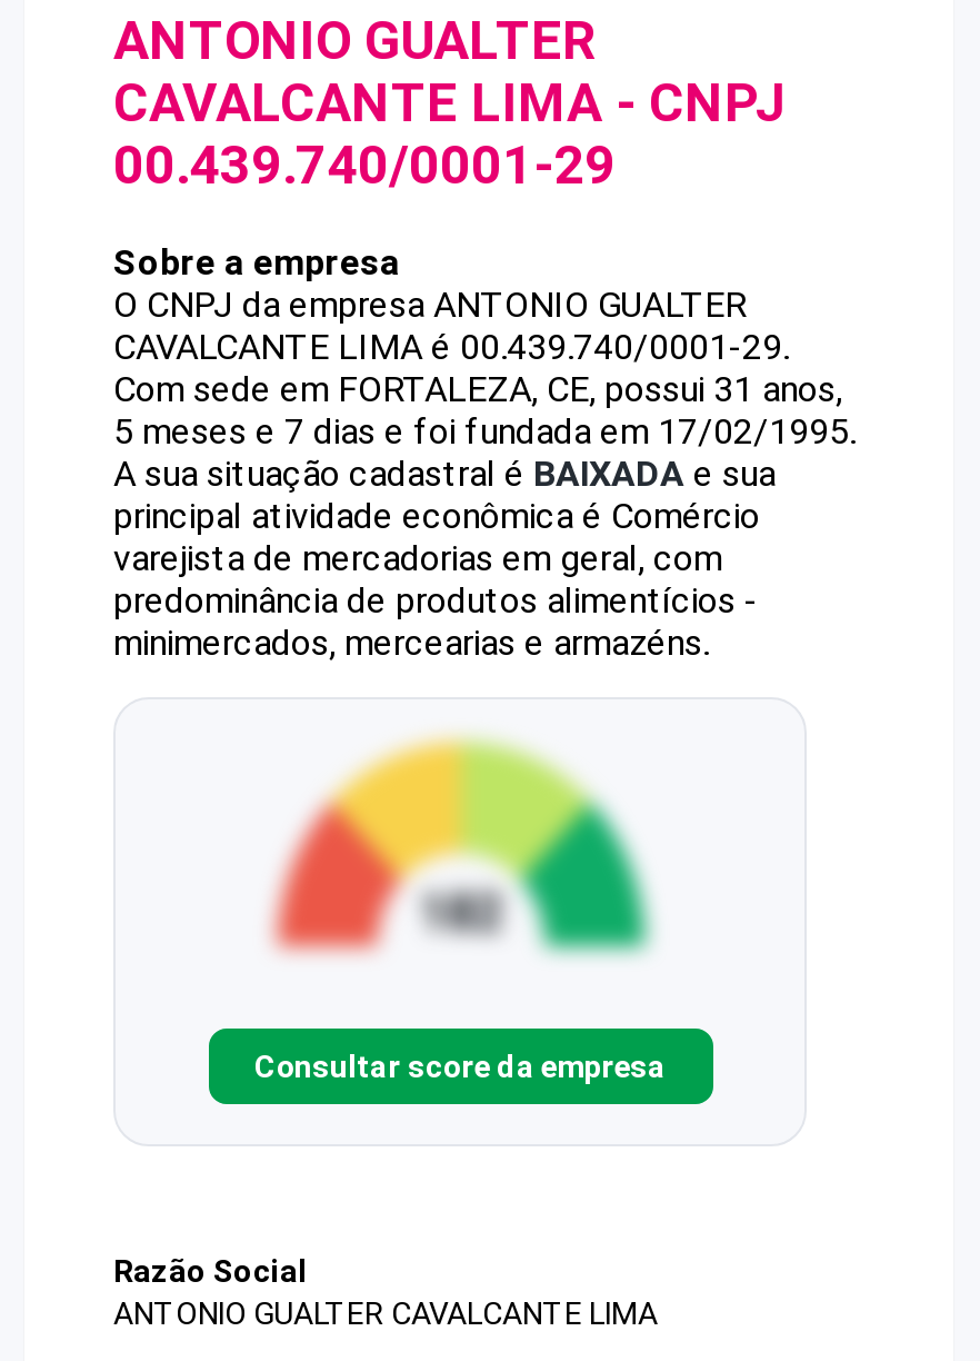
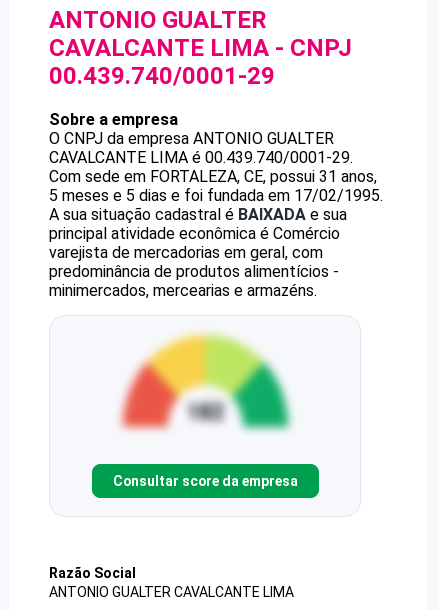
[113,410,856,453] 5 meses e 7 dias e foi fundada em 17/02/1995. -> [49,186,383,205] 5 meses e 5 dias e foi fundada em 17/02/1995.

